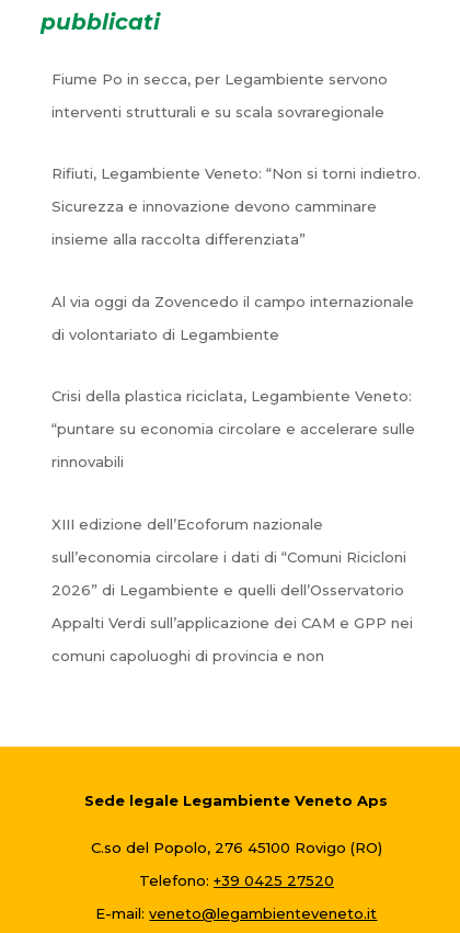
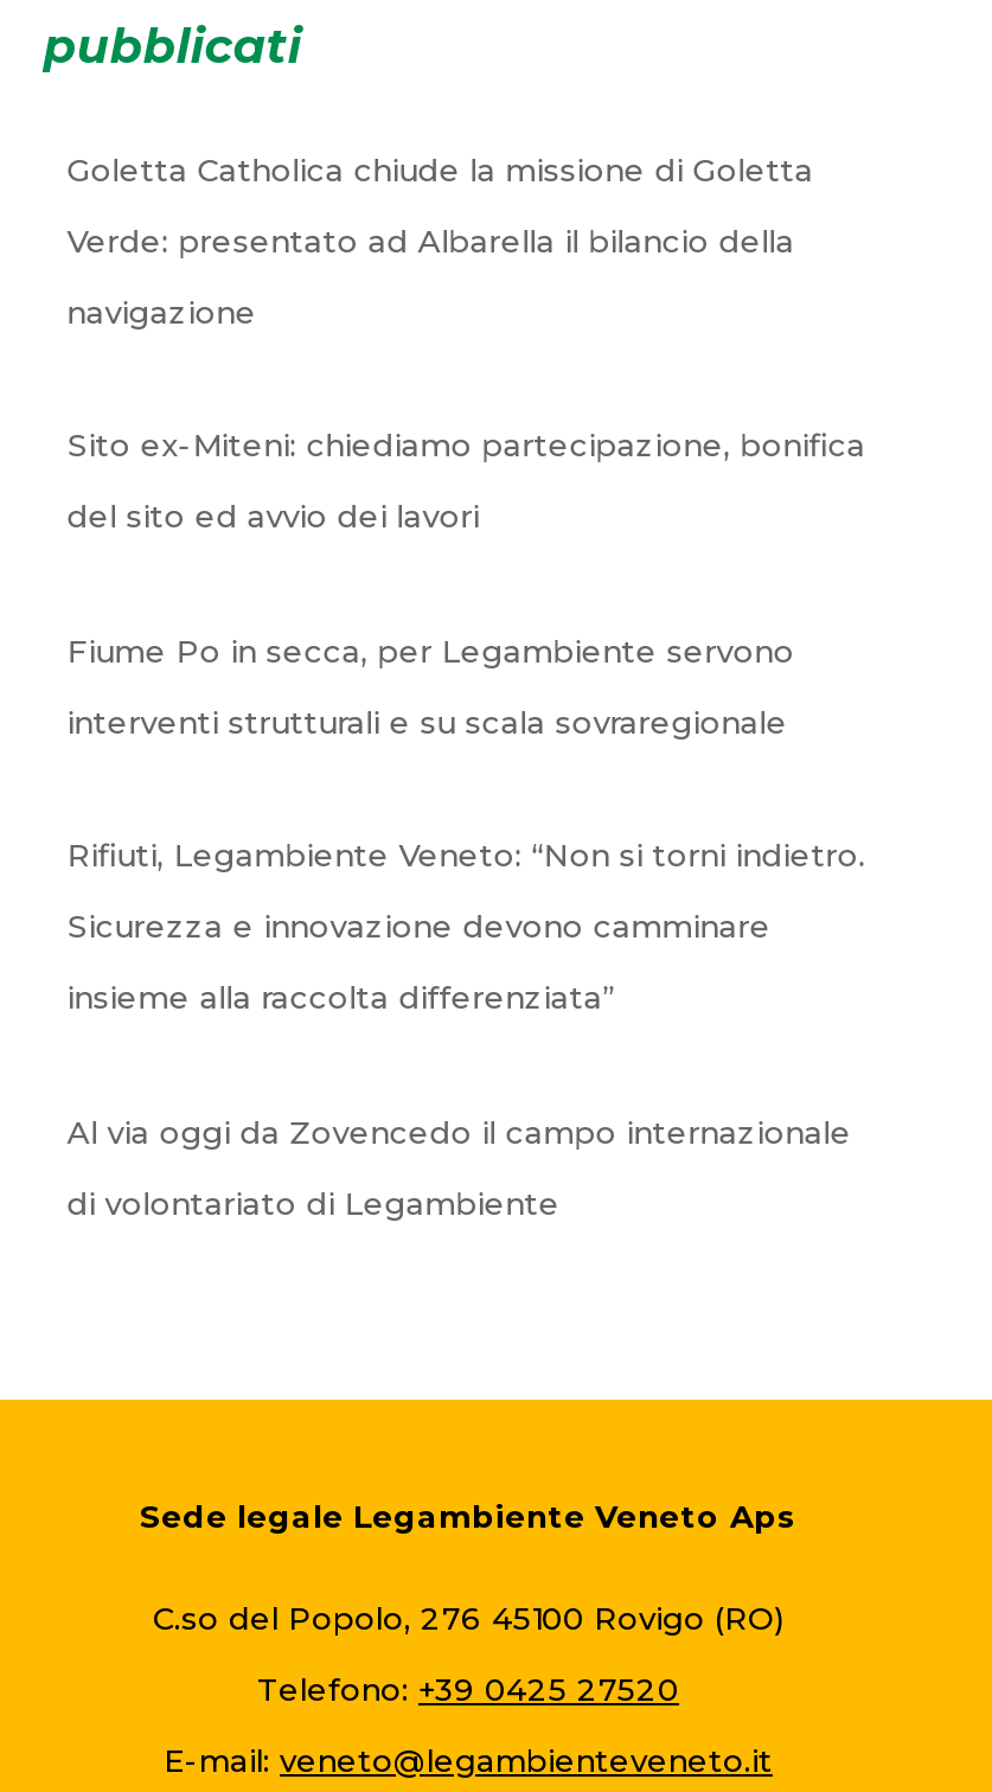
none -> [67,150,814,330] Goletta Catholica chiude la missione di Goletta | Verde: presentato ad Albarella il bilancio della | navigazione
none -> [67,426,866,535] Sito ex-Miteni: chiediamo partecipazione, bonifica | del sito ed avvio dei lavori
moved [51,70,420,343] -> [67,631,866,1221]: Fiume Po in secca, per Legambiente servono | interventi strutturali e su scala sovraregionale | Rifiuti, Legambiente Veneto: “Non si torni indietro. | Sicurezza e innovazione devono camminare | insieme alla raccolta differenziata” | Al via oggi da Zovencedo il campo internazionale | di volontariato di Legambiente
[51,387,415,471] Crisi della plastica riciclata, Legambiente Veneto: | “puntare su economia circolare e accelerare sulle | rinnovabili -> none
[51,515,413,664] XIII edizione dell’Ecoforum nazionale | sull’economia circolare i dati di “Comuni Ricicloni | 2026” di Legambiente e quelli dell’Osservatorio | Appalti Verdi sull’applicazione dei CAM e GPP nei | comuni capoluoghi di provincia e non -> none

